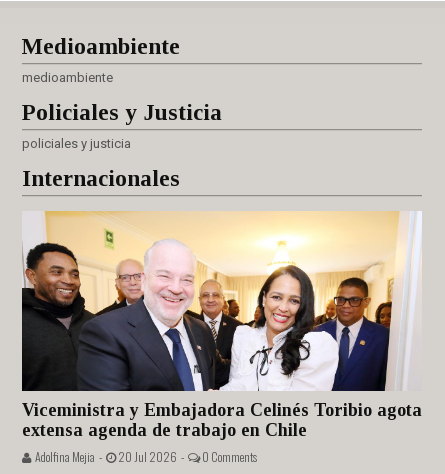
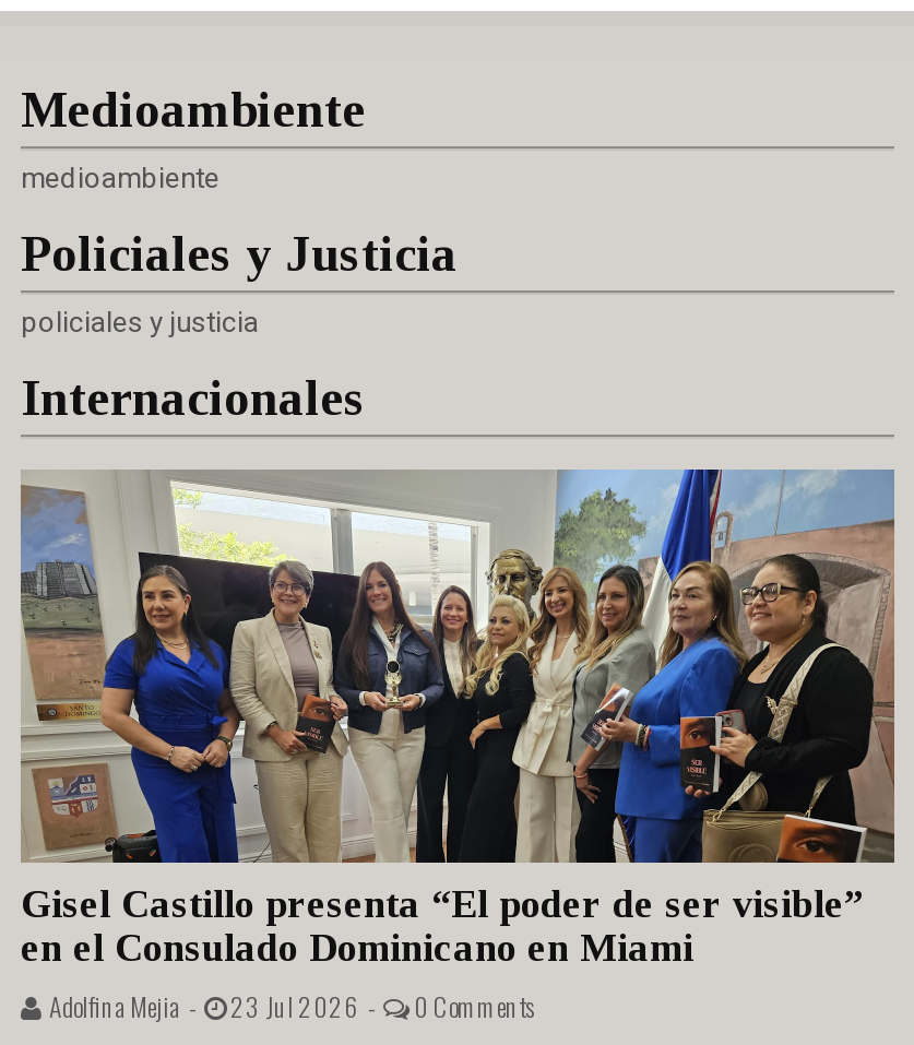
[21,211,422,465] [image] | Viceministra y Embajadora Celinés Toribio agota | extensa agenda de trabajo en Chile | Adolfina Mejia - 20 Jul 2026 - -> [19,466,897,1024] [image] | Gisel Castillo presenta “El poder de ser visible” | en el Consulado Dominicano en Miami | Adolfina Mejia - 23 Jul 2026 -

